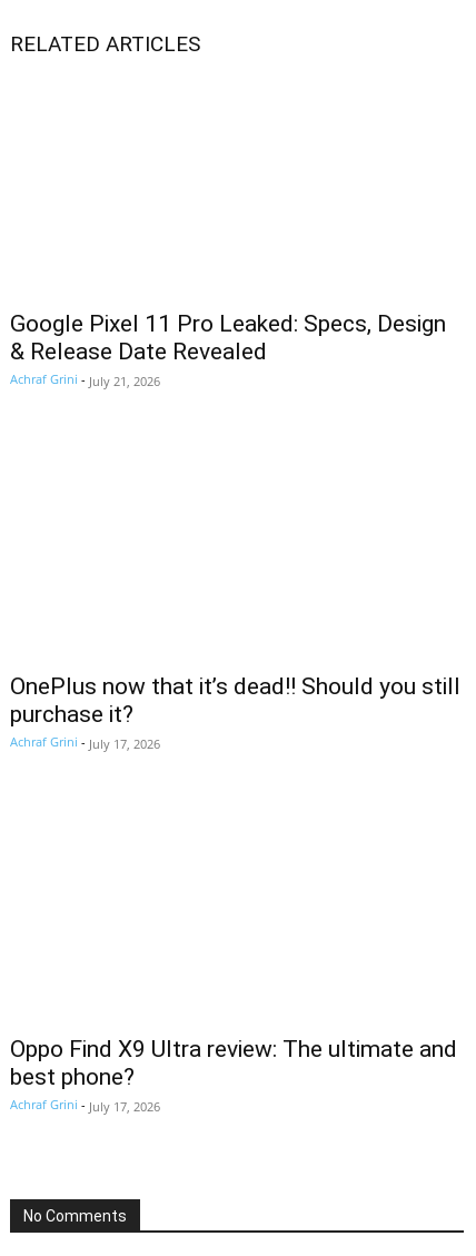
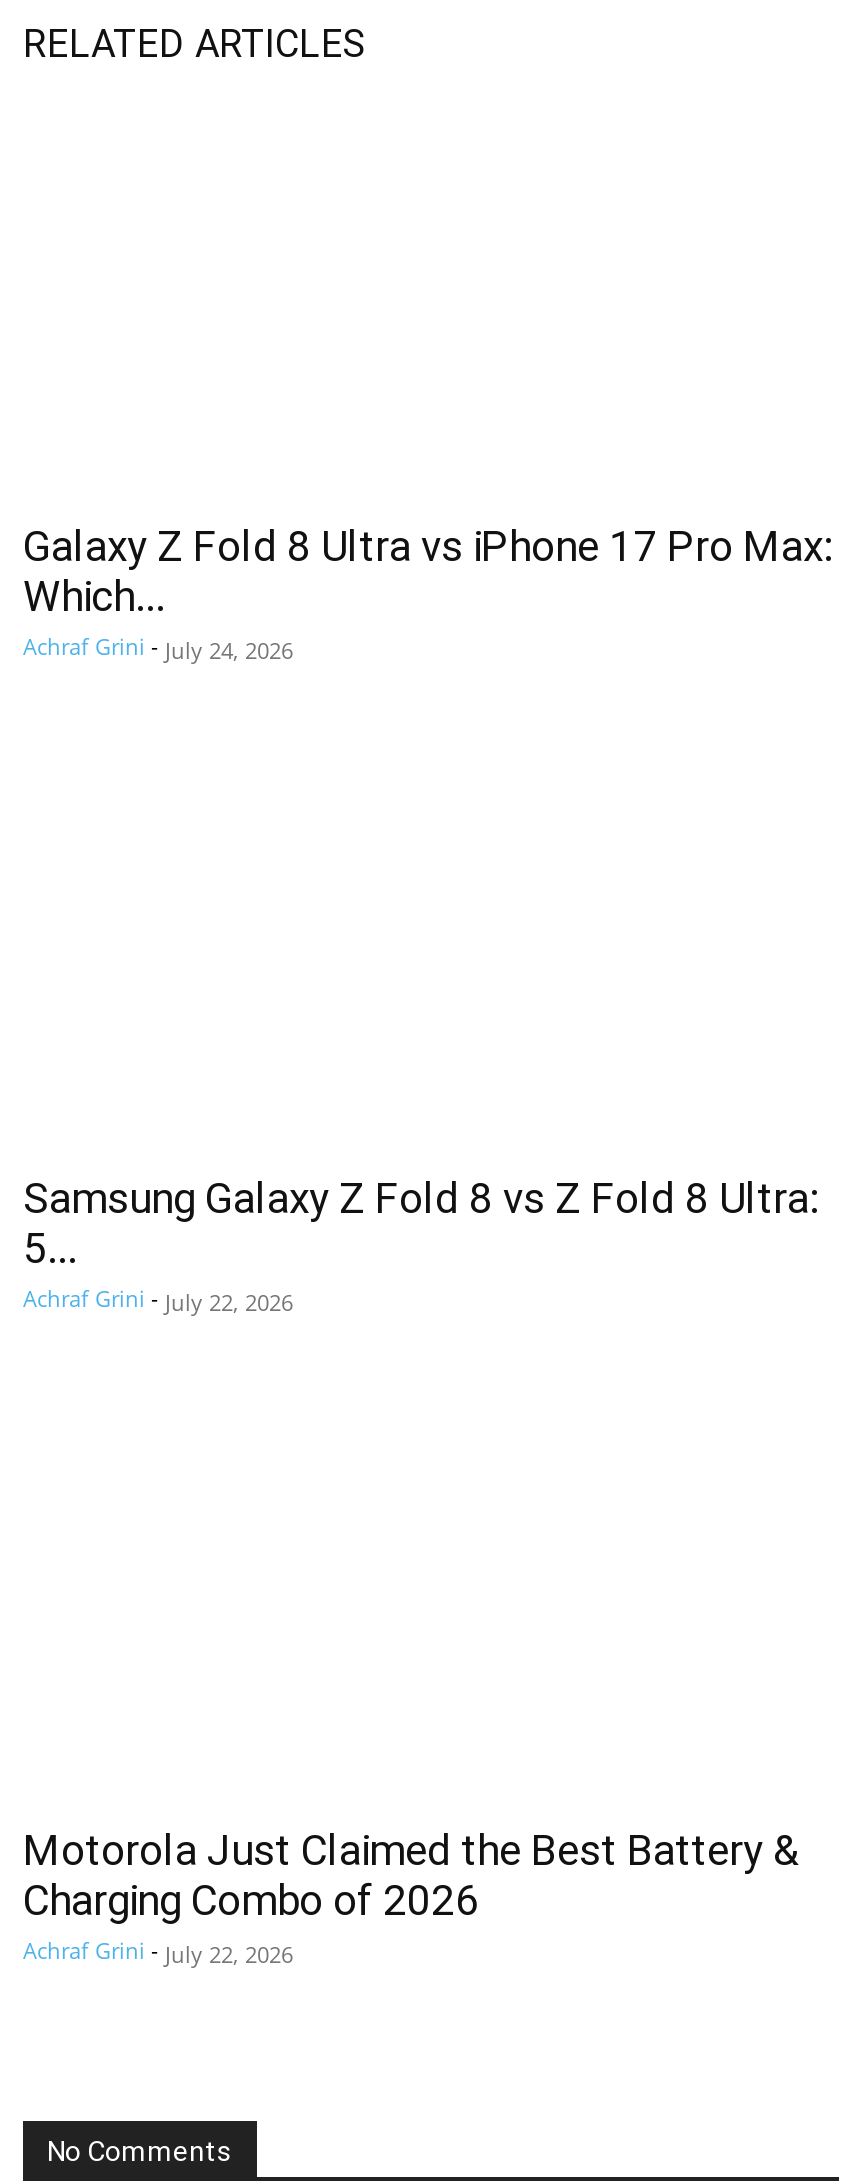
[10,310,446,389] Google Pixel 11 Pro Leaked: Specs, Design | & Release Date Revealed | Achraf Grini - July 21, 2026 -> [23,523,831,665] Galaxy Z Fold 8 Ultra vs iPhone 17 Pro Max: | Which... | Achraf Grini - July 24, 2026
[10,673,460,752] OnePlus now that it’s dead!! Should you still | purchase it? | Achraf Grini - July 17, 2026 -> [23,1175,817,1317] Samsung Galaxy Z Fold 8 vs Z Fold 8 Ultra: | 5... | Achraf Grini - July 22, 2026
[10,1036,457,1114] Oppo Find X9 Ultra review: The ultimate and | best phone? | Achraf Grini - July 17, 2026 -> [23,1827,799,1969] Motorola Just Claimed the Best Battery & | Charging Combo of 2026 | Achraf Grini - July 22, 2026

